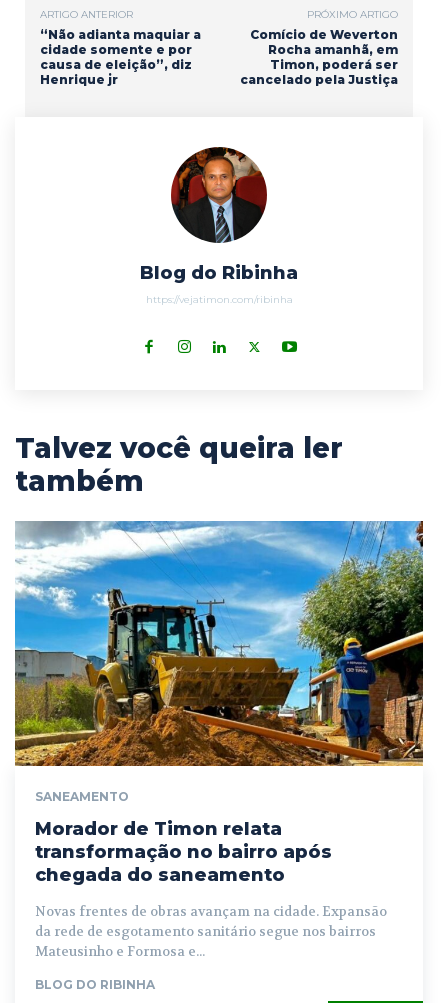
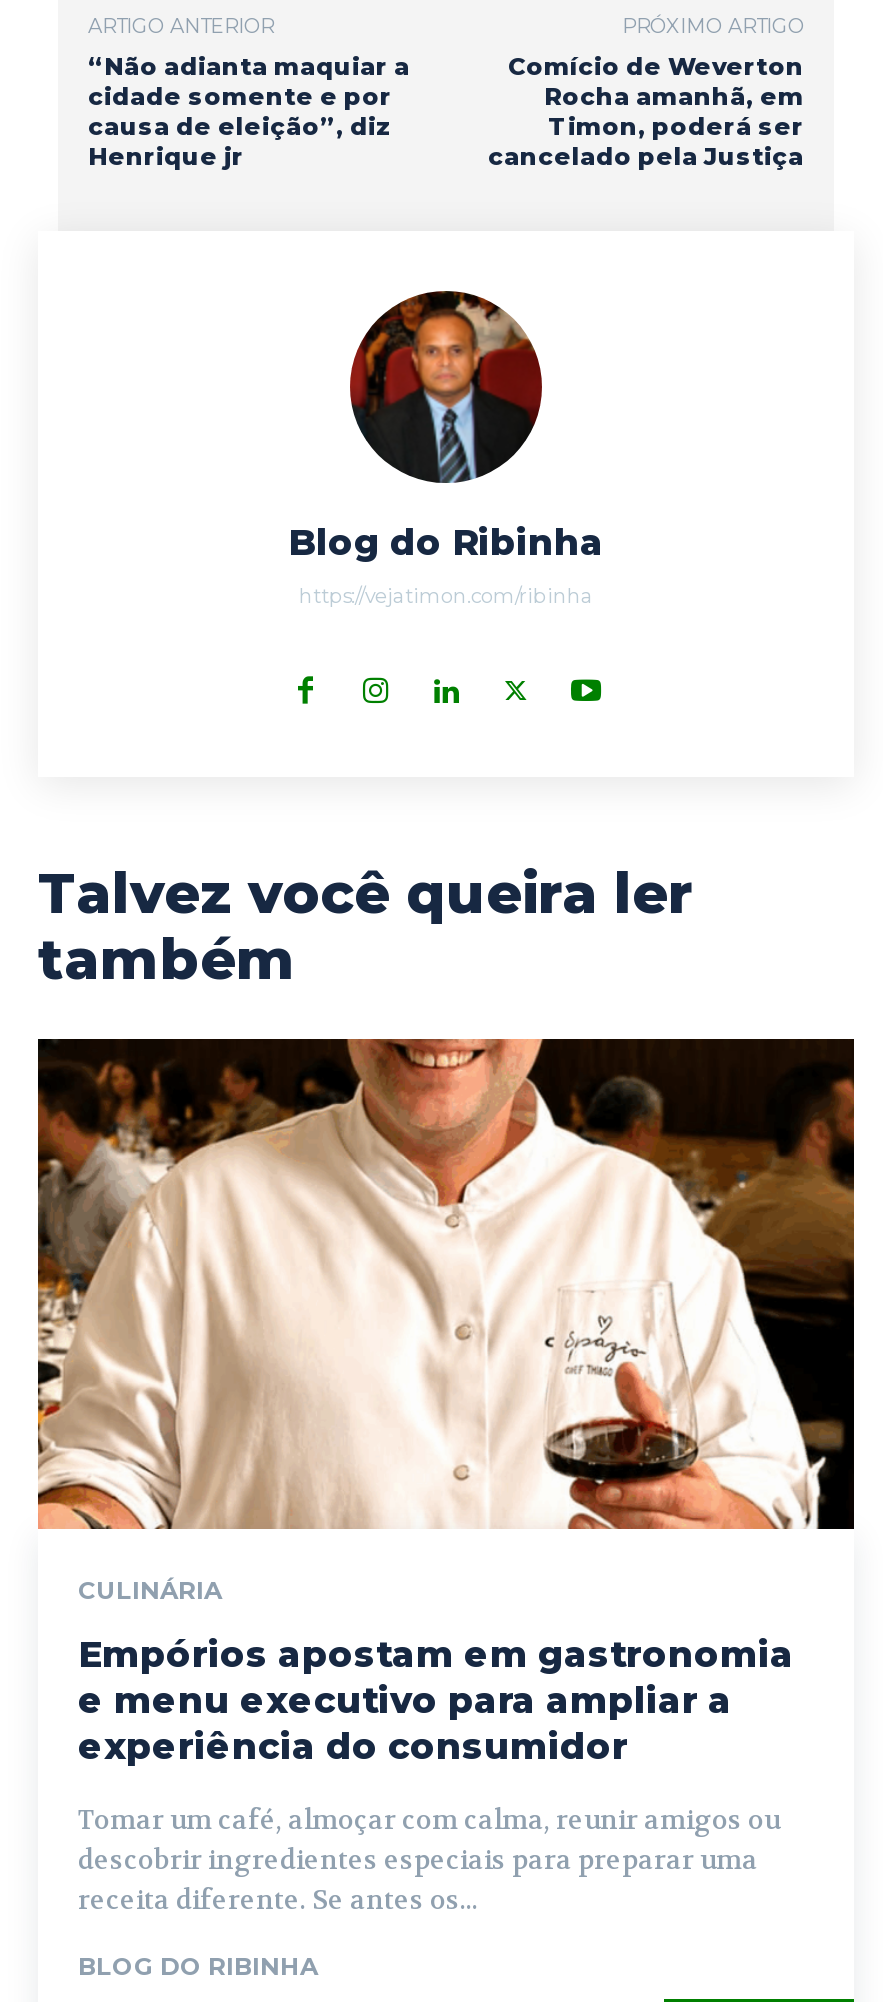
[14,520,424,804] [image] | SANEAMENTO -> [36,1037,856,1605] [image] | CULINÁRIA
[35,818,332,886] Morador de Timon relata | transformação no bairro após | chegada do saneamento -> [78,1633,794,1769] Empórios apostam em gastronomia | e menu executivo para ampliar a | experiência do consumidor
[35,903,387,960] Novas frentes de obras avançam na cidade. Expansão | da rede de esgotamento sanitário segue nos bairros | Mateusinho e Formosa e... -> [78,1803,780,1917] Tomar um café, almoçar com calma, reunir amigos ou | descobrir ingredientes especiais para preparar uma | receita diferente. Se antes os...

